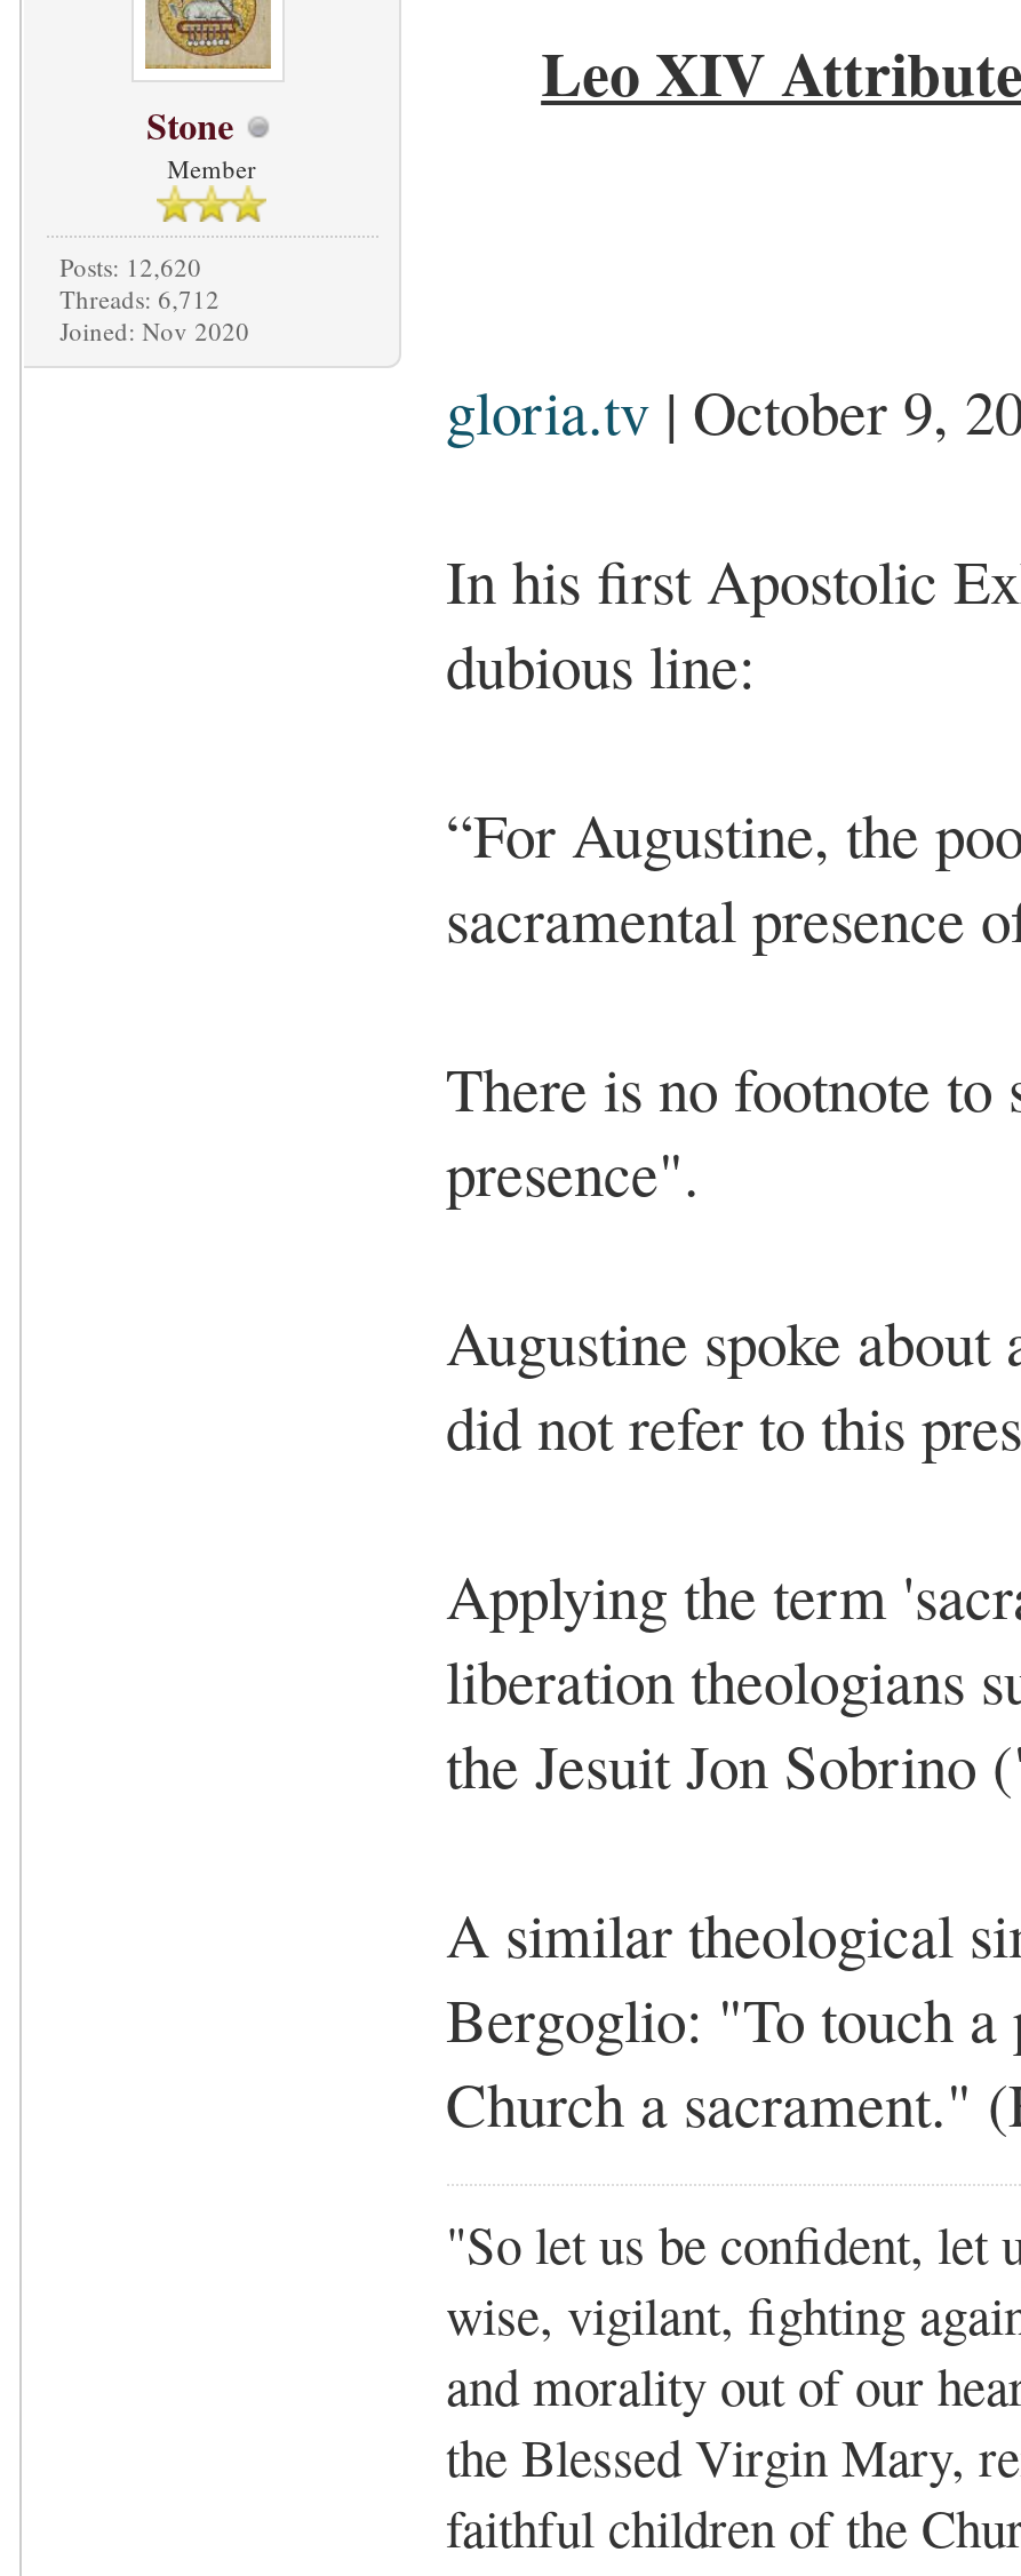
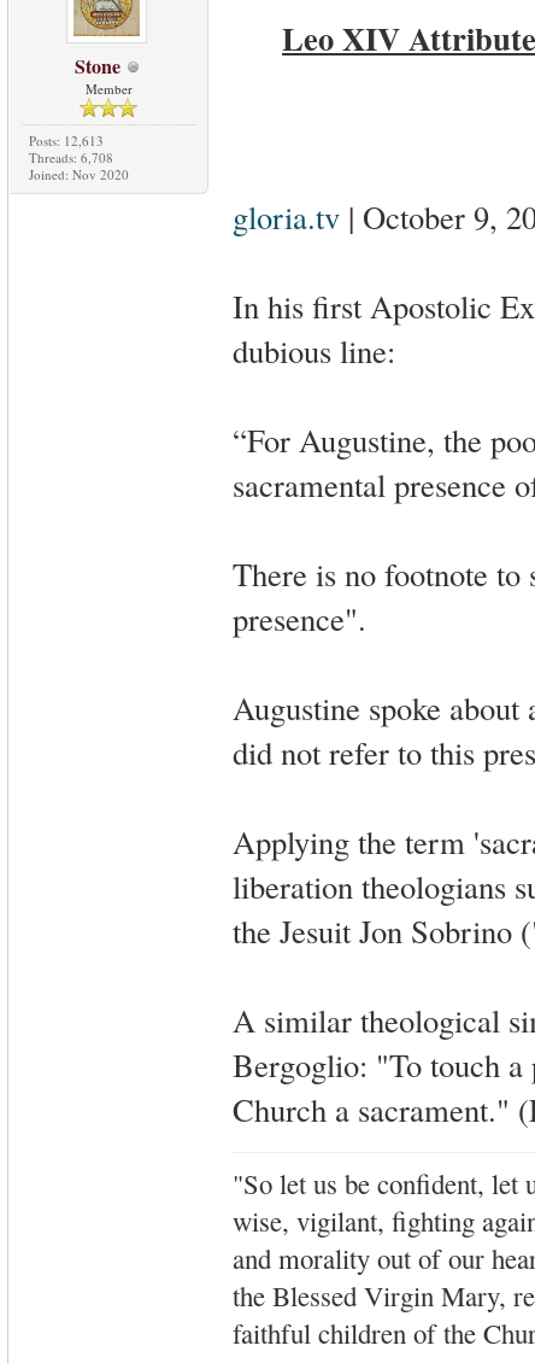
[60,249,202,284] Posts: 12,620 -> [29,132,103,150] Posts: 12,613
[60,281,220,316] Threads: 6,712 -> [29,148,113,167] Threads: 6,708

